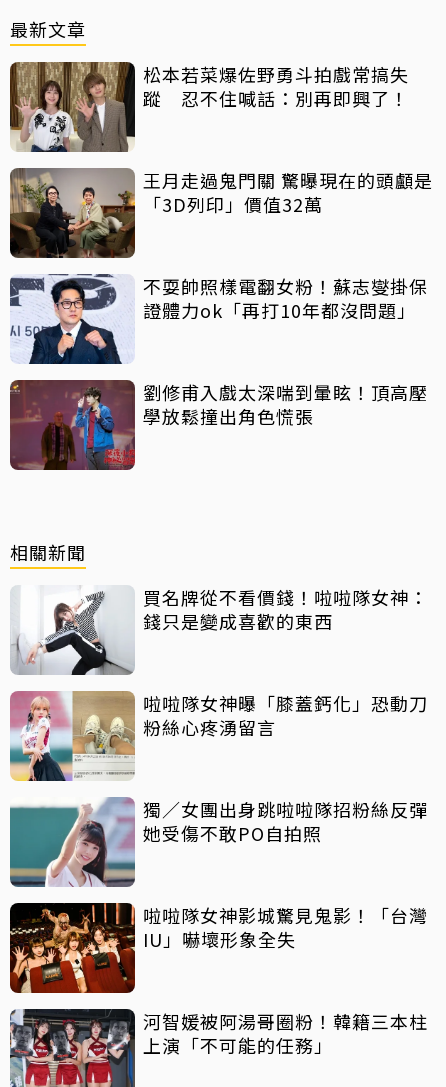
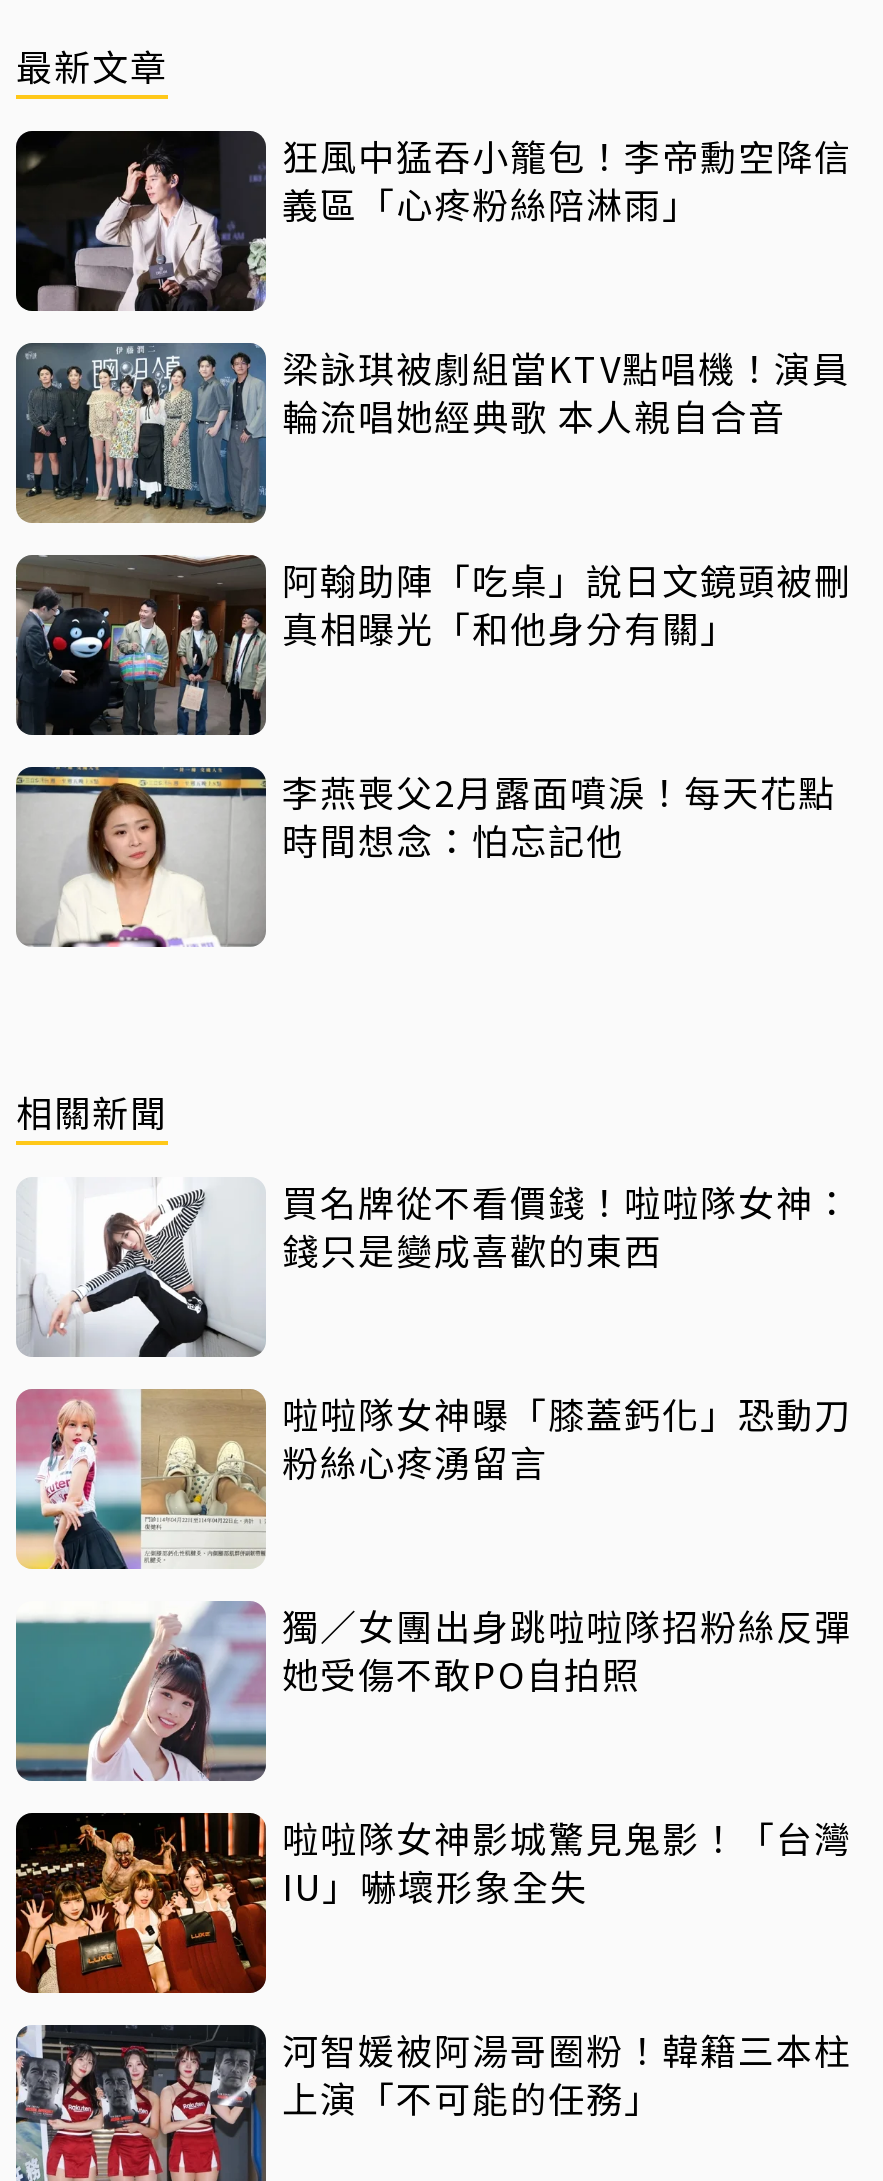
[10,61,409,153] [image] | 松本若菜爆佐野勇斗拍戲常搞失 | 蹤 忍不住喊話：別再即興了！ -> [14,129,852,313] [image] | 狂風中猛吞小籠包！李帝勳空降信 | 義區「心疼粉絲陪淋雨」
[9,167,433,259] [image] | 王月走過鬼門關 驚曝現在的頭顱是 | 「3D列印」價值32萬 -> [14,342,850,523] [image] | 梁詠琪被劇組當KTV點唱機！演員 | 輪流唱她經典歌 本人親自合音
[10,273,428,365] [image] | 不耍帥照樣電翻女粉！蘇志燮掛保 | 證體力ok「再打10年都沒問題」 -> [14,553,852,737] [image] | 阿翰助陣「吃桌」說日文鏡頭被刪 | 真相曝光「和他身分有關」
[10,379,428,471] [image] | 劉修甫入戲太深喘到暈眩！頂高壓 | 學放鬆撞出角色慌張 -> [16,766,836,947] [image] | 李燕喪父2月露面噴淚！每天花點 | 時間想念：怕忘記他

